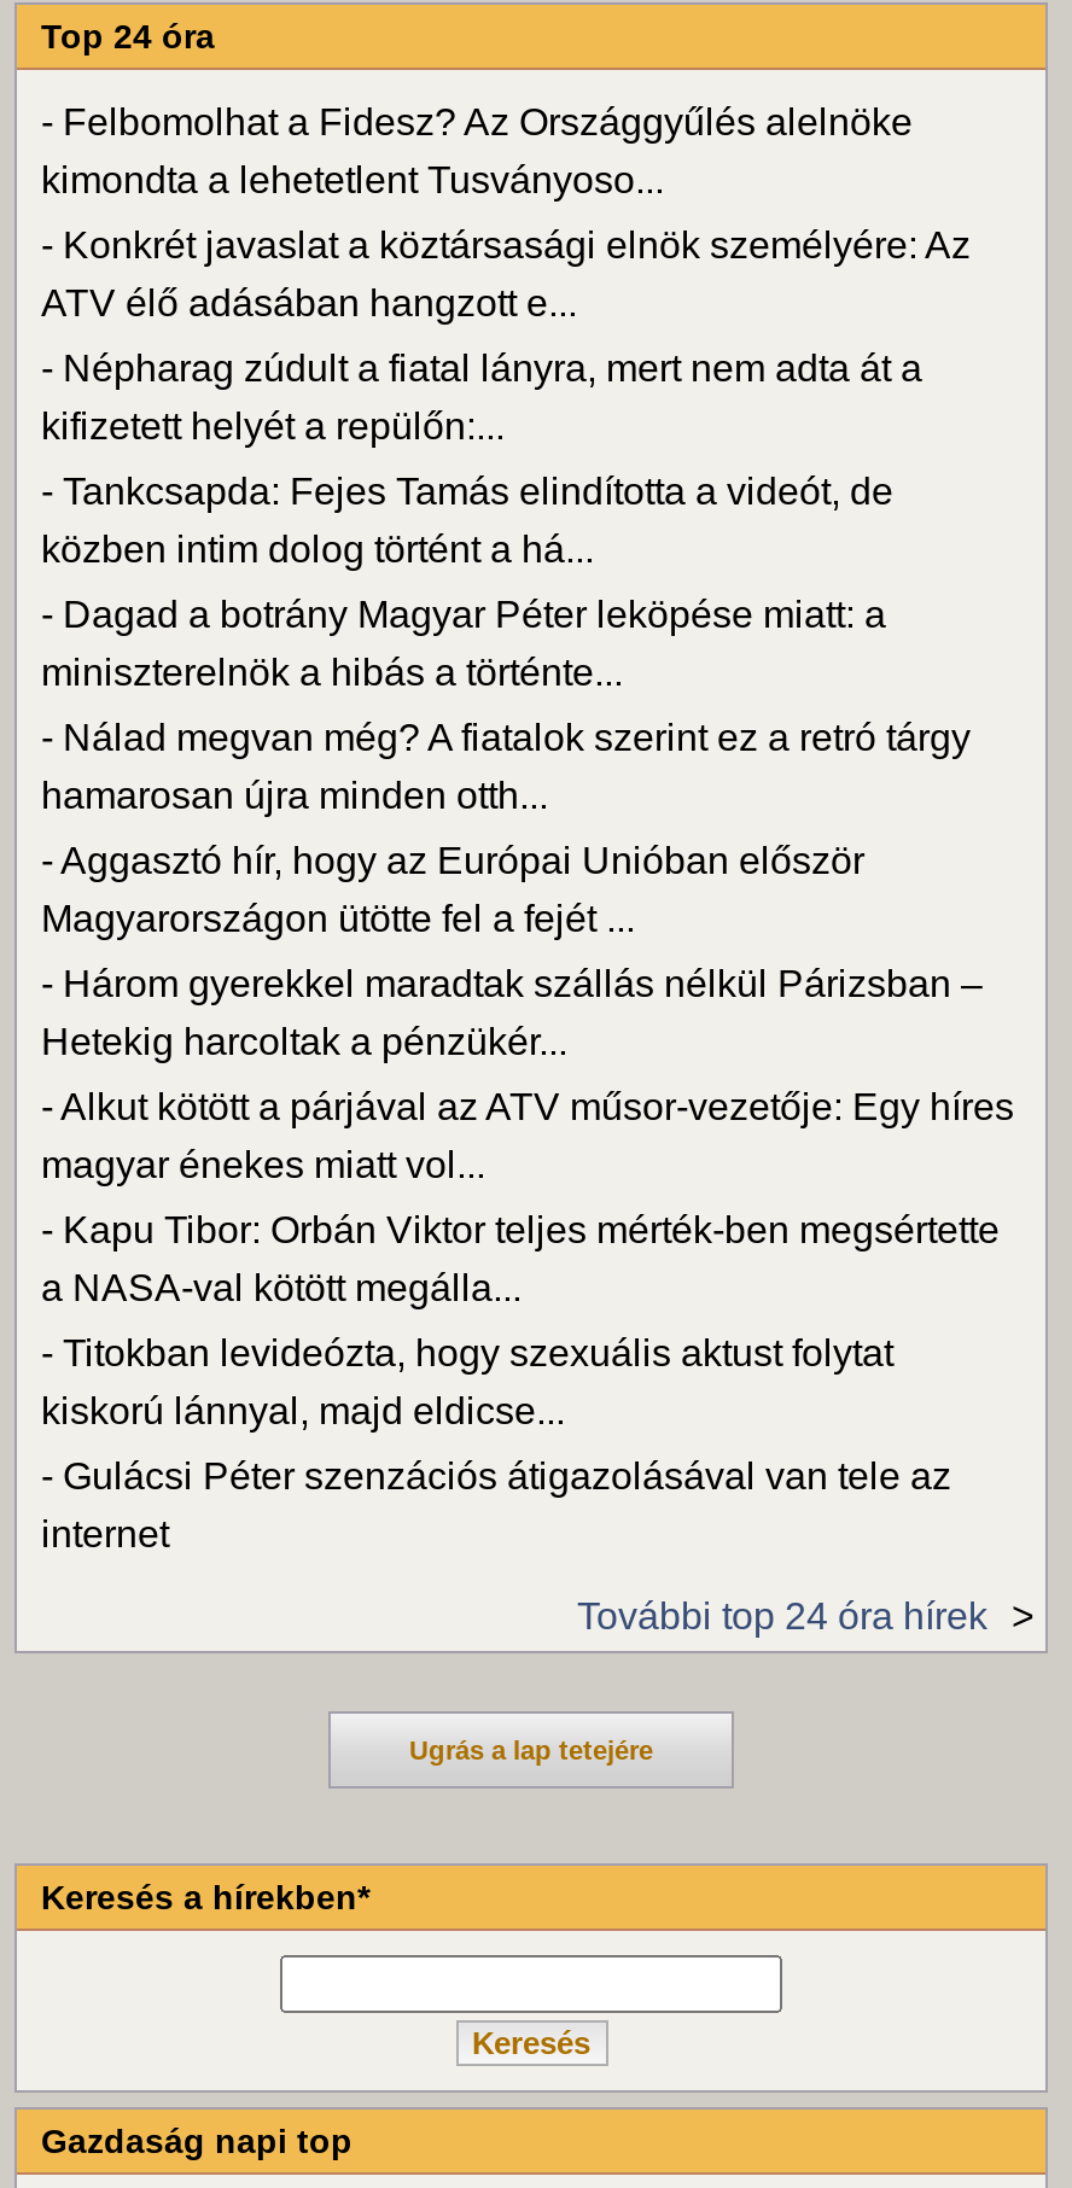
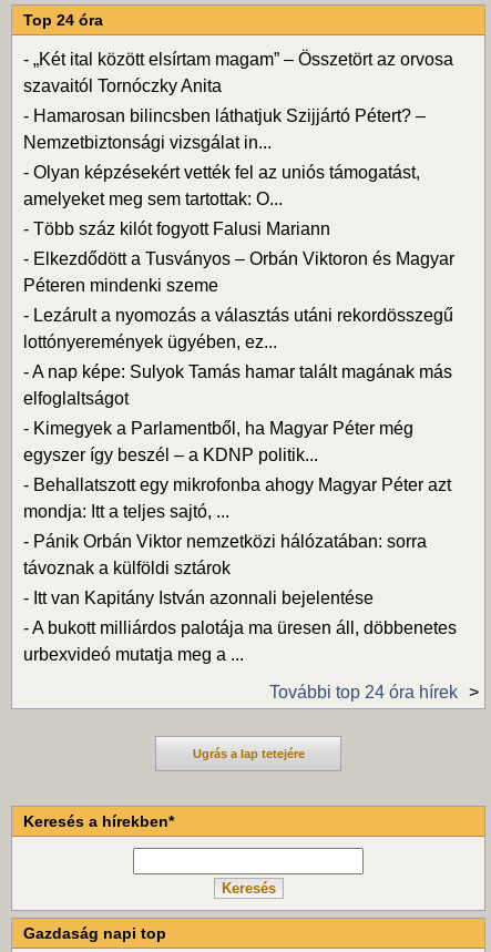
[41,101,913,200] - Felbomolhat a Fidesz? Az Országgyűlés alelnöke | kimondta a lehetetlent Tusványoso... -> [23,50,453,95] - „Két ital között elsírtam magam” – Összetört az orvosa | szavaitól Tornóczky Anita
[41,224,971,323] - Konkrét javaslat a köztársasági elnök személyére: Az | ATV élő adásában hangzott e... -> [23,106,426,152] - Hamarosan bilincsben láthatjuk Szijjártó Pétert? – | Nemzetbiztonsági vizsgálat in...
[41,348,922,447] - Népharag zúdult a fiatal lányra, mert nem adta át a | kifizetett helyét a repülőn:... -> [23,163,420,208] - Olyan képzésekért vették fel az uniós támogatást, | amelyeket meg sem tartottak: O...
[41,471,893,570] - Tankcsapda: Fejes Tamás elindította a videót, de | közben intim dolog történt a há... -> [23,219,330,238] - Több száz kilót fogyott Falusi Mariann
[41,594,886,693] - Dagad a botrány Magyar Péter leköpése miatt: a | miniszterelnök a hibás a történte... -> [23,249,454,295] - Elkezdődött a Tusványos – Orbán Viktoron és Magyar | Péteren mindenki szeme
[41,717,971,816] - Nálad megvan még? A fiatalok szerint ez a retró tárgy | hamarosan újra minden otth... -> [23,306,453,351] - Lezárult a nyomozás a választás utáni rekordösszegű | lottónyeremények ügyében, ez...
[41,840,864,939] - Aggasztó hír, hogy az Európai Unióban először | Magyarországon ütötte fel a fejét ... -> [23,362,452,408] - A nap képe: Sulyok Tamás hamar talált magának más | elfoglaltságot
[41,963,983,1062] - Három gyerekkel maradtak szállás nélkül Párizsban – | Hetekig harcoltak a pénzükér... -> [23,419,413,464] - Kimegyek a Parlamentből, ha Magyar Péter még | egyszer így beszél – a KDNP politik...
[41,1086,1014,1185] - Alkut kötött a párjával az ATV műsor-vezetője: Egy híres | magyar énekes miatt vol... -> [23,475,451,521] - Behallatszott egy mikrofonba ahogy Magyar Péter azt | mondja: Itt a teljes sajtó, ...
[41,1209,1000,1308] - Kapu Tibor: Orbán Viktor teljes mérték-ben megsértette | a NASA-val kötött megálla... -> [23,532,427,577] - Pánik Orbán Viktor nemzetközi hálózatában: sorra | távoznak a külföldi sztárok
[41,1332,893,1431] - Titokban levideózta, hogy szexuális aktust folytat | kiskorú lánnyal, majd eldicse... -> [23,588,374,607] - Itt van Kapitány István azonnali bejelentése
[41,1455,951,1554] - Gulácsi Péter szenzációs átigazolásával van tele az | internet -> [23,618,457,664] - A bukott milliárdos palotája ma üresen áll, döbbenetes | urbexvideó mutatja meg a ...

